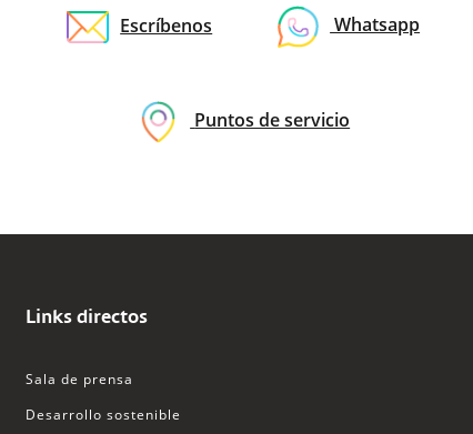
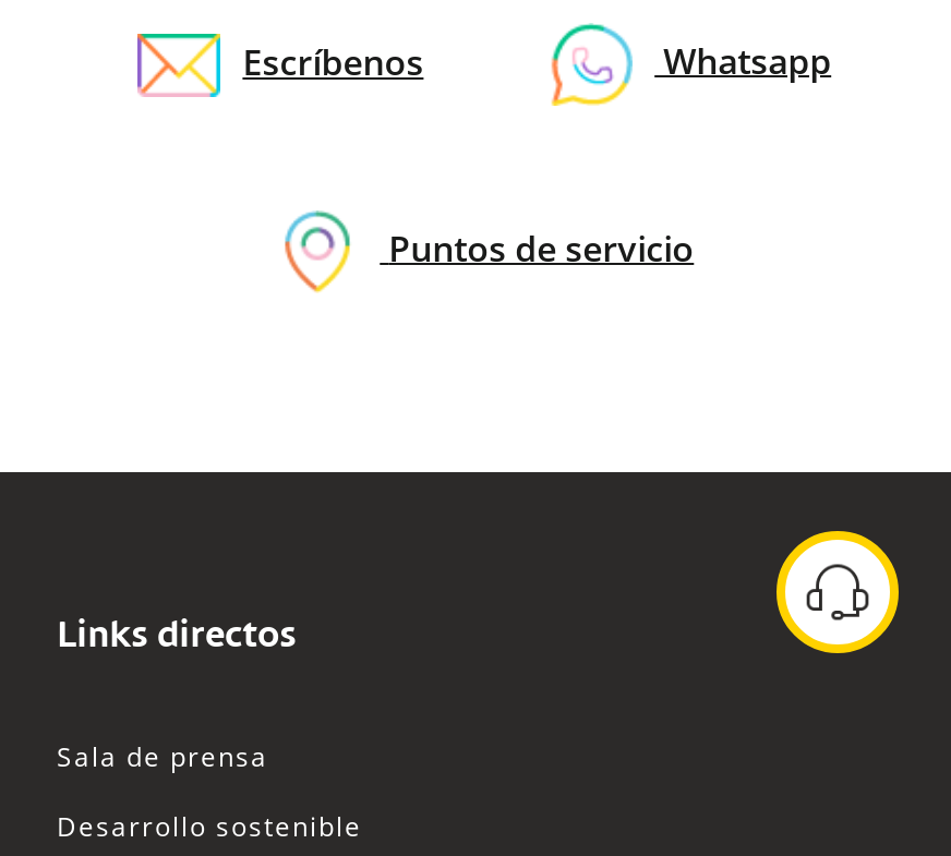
none -> [774,529,901,655] [image]

